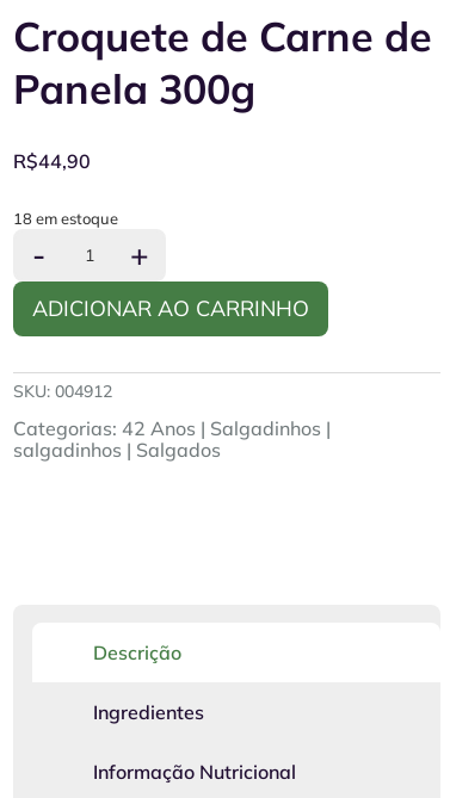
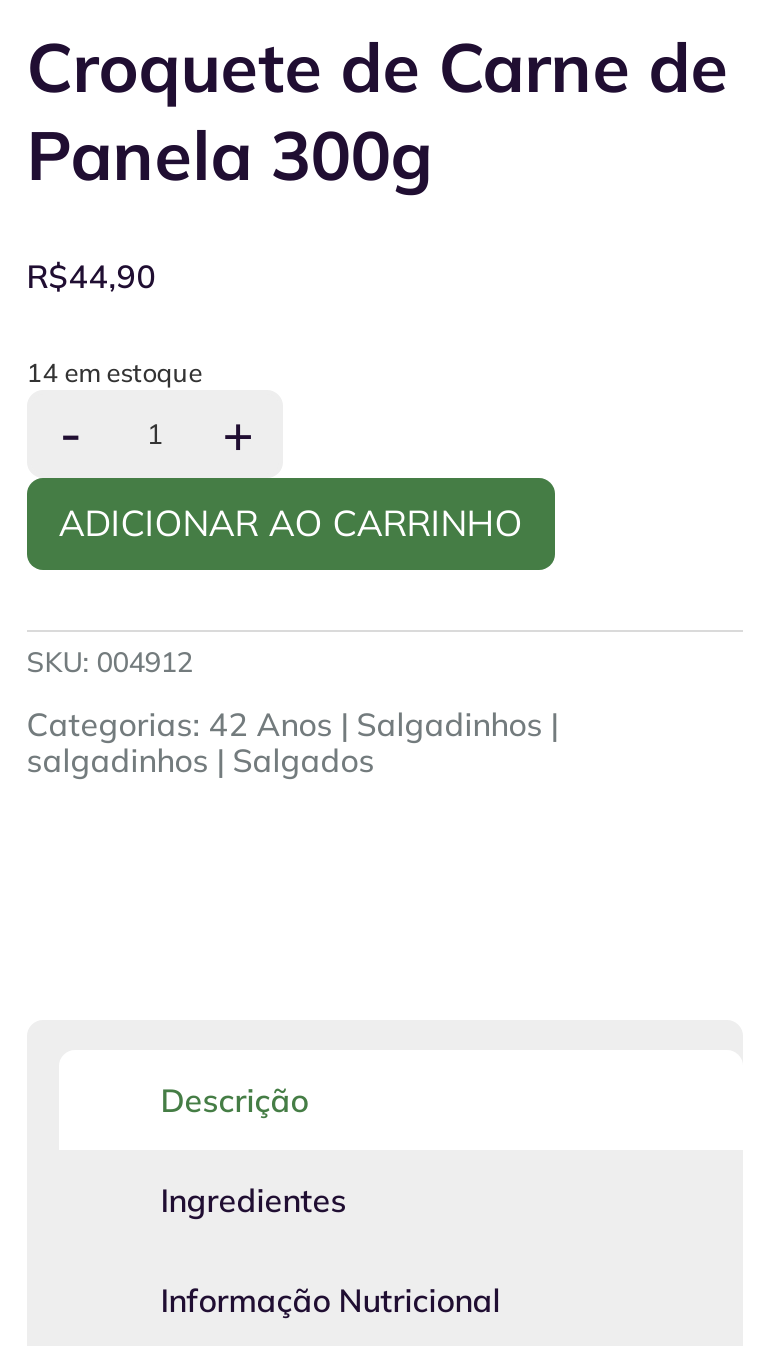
[13,209,118,228] 18 em estoque -> [27,356,203,388] 14 em estoque

